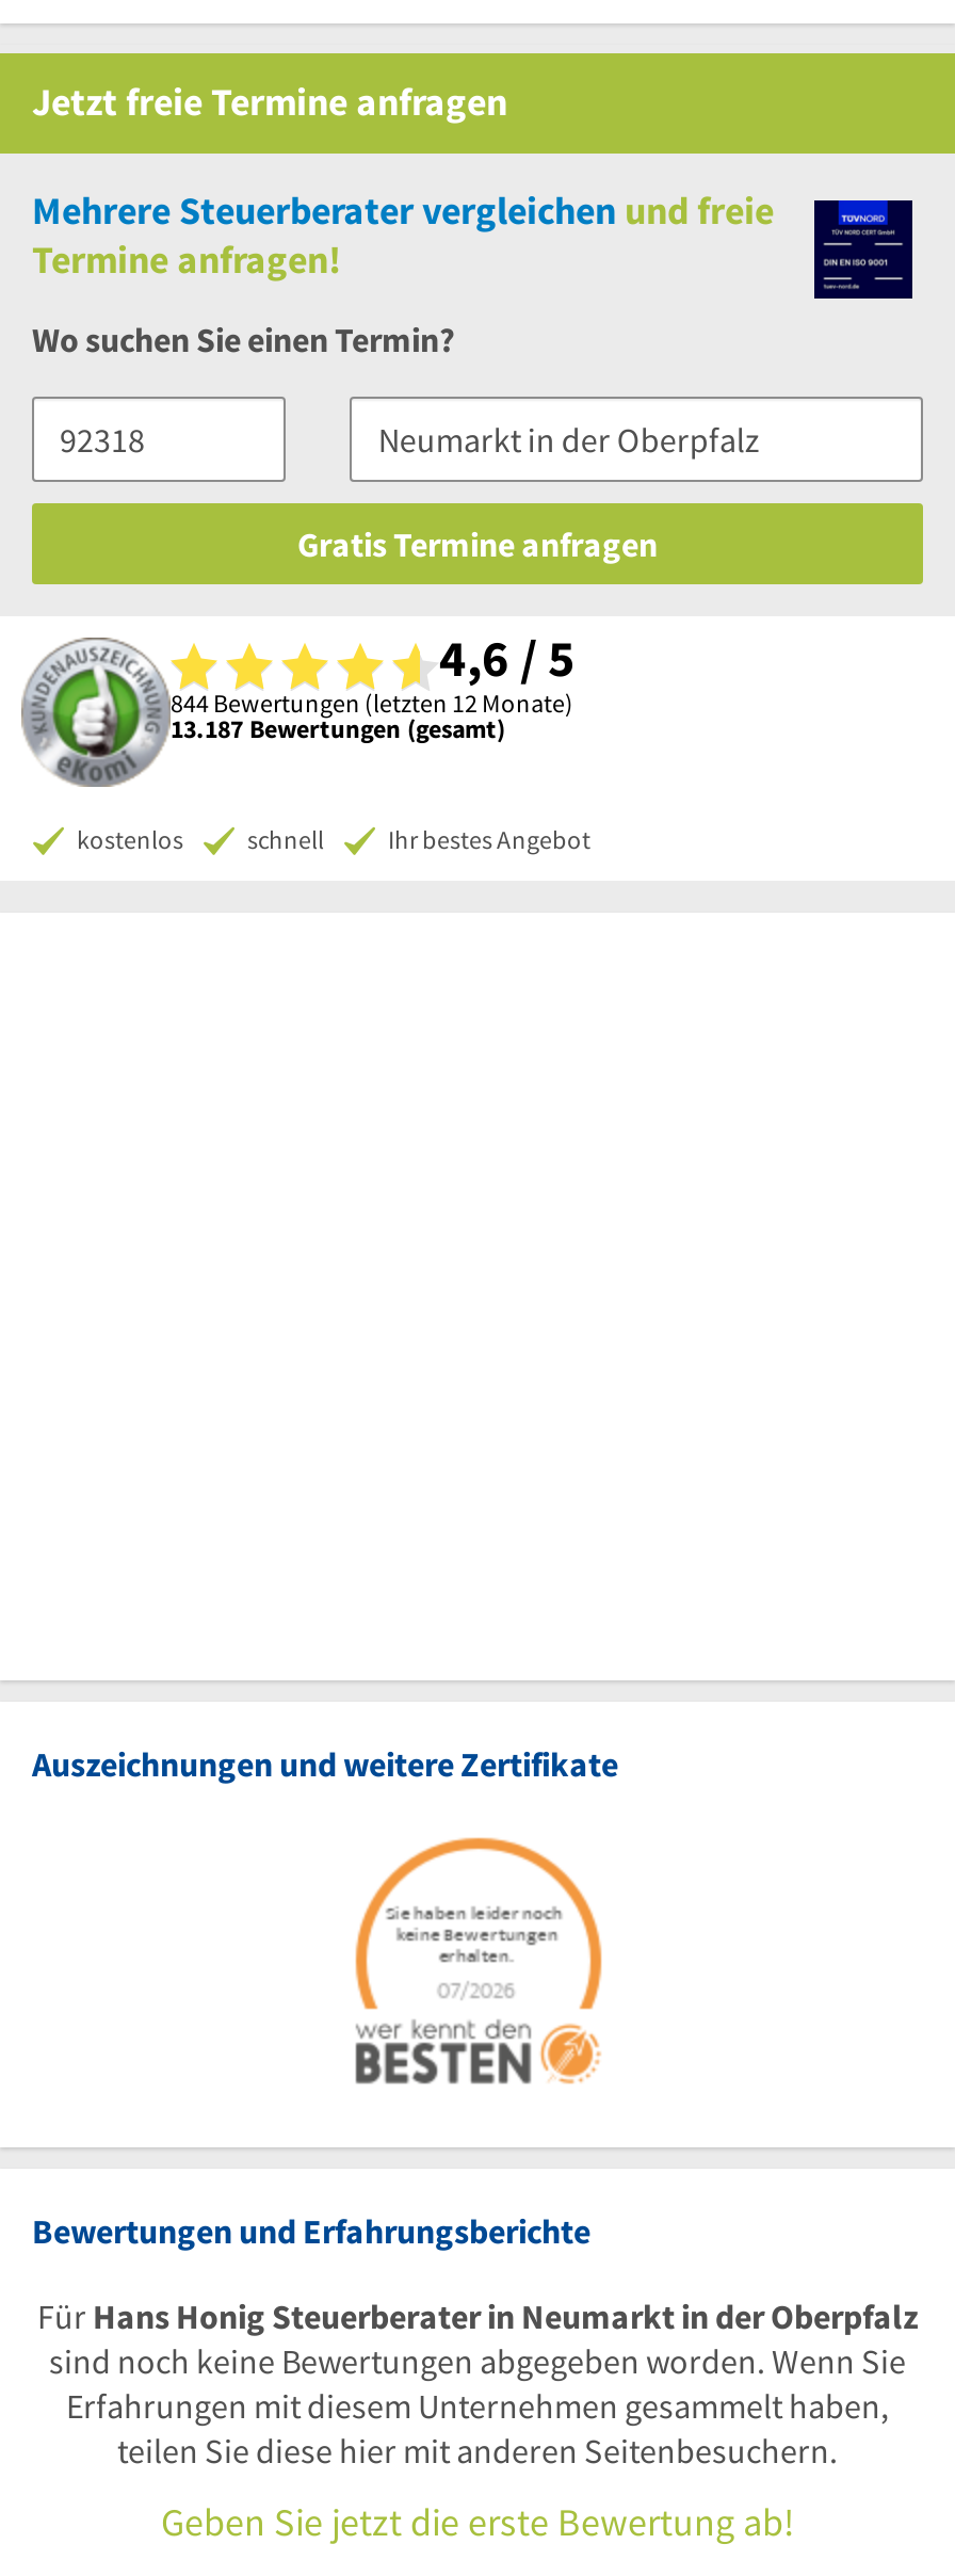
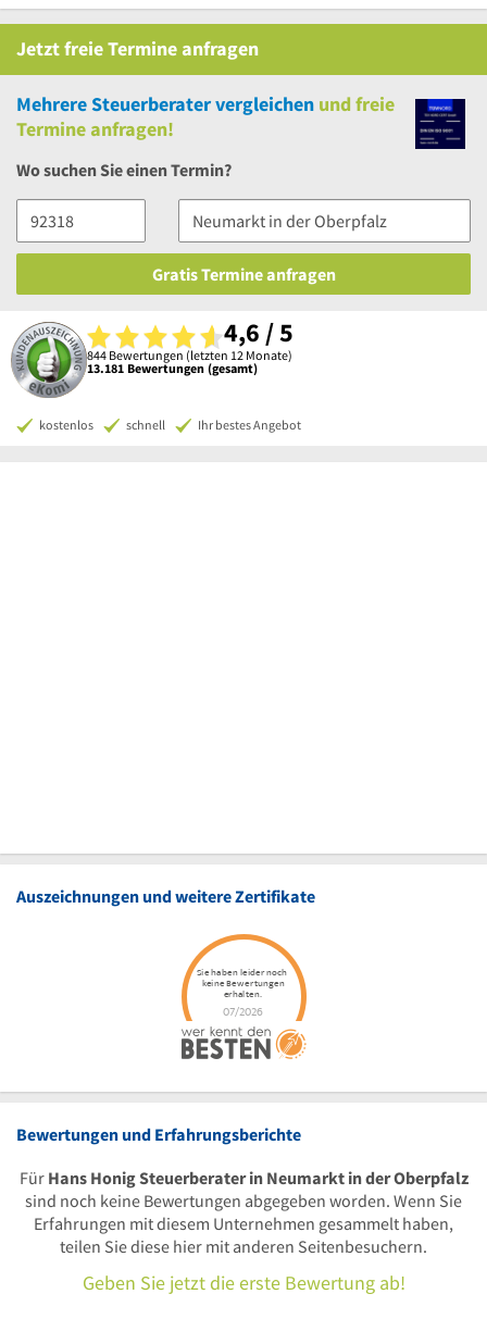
[171,712,505,744] 13.187 Bewertungen (gesamt) -> [87,360,258,376] 13.181 Bewertungen (gesamt)

